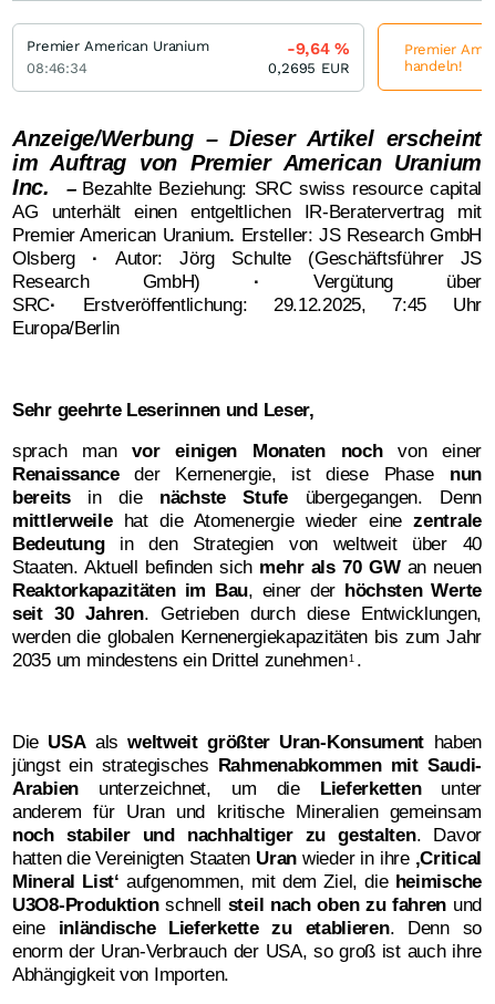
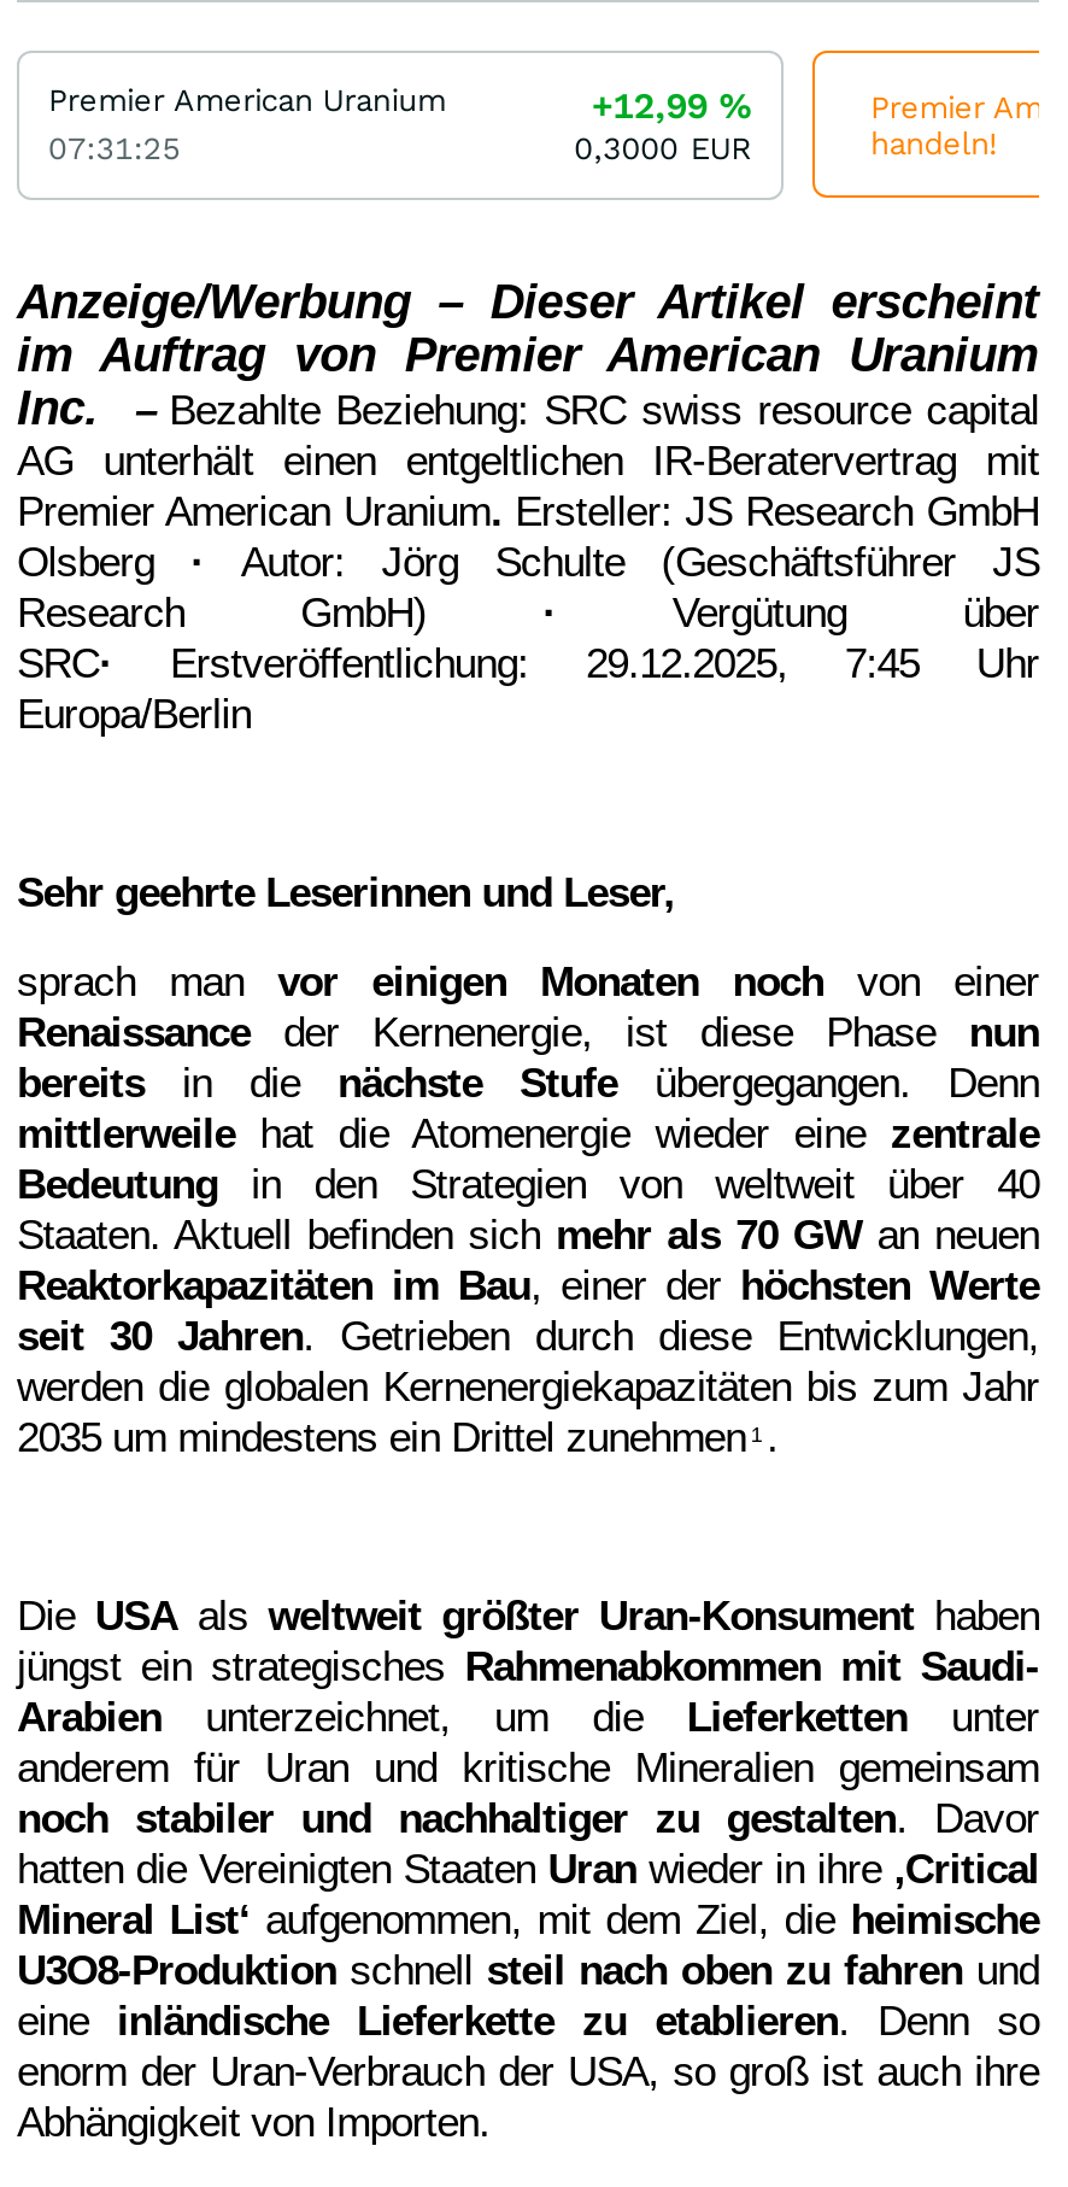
[287,39,350,59] -9,64% -> [592,85,752,129] +12,99%
[27,60,87,77] 08:46:34 -> [48,131,181,167] 07:31:25
[268,60,350,77] 0,2695 EUR -> [574,131,752,167] 0,3000 EUR

